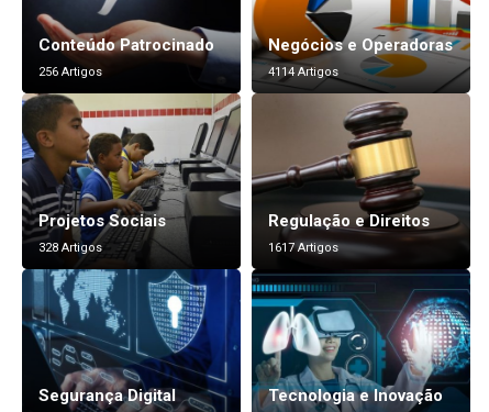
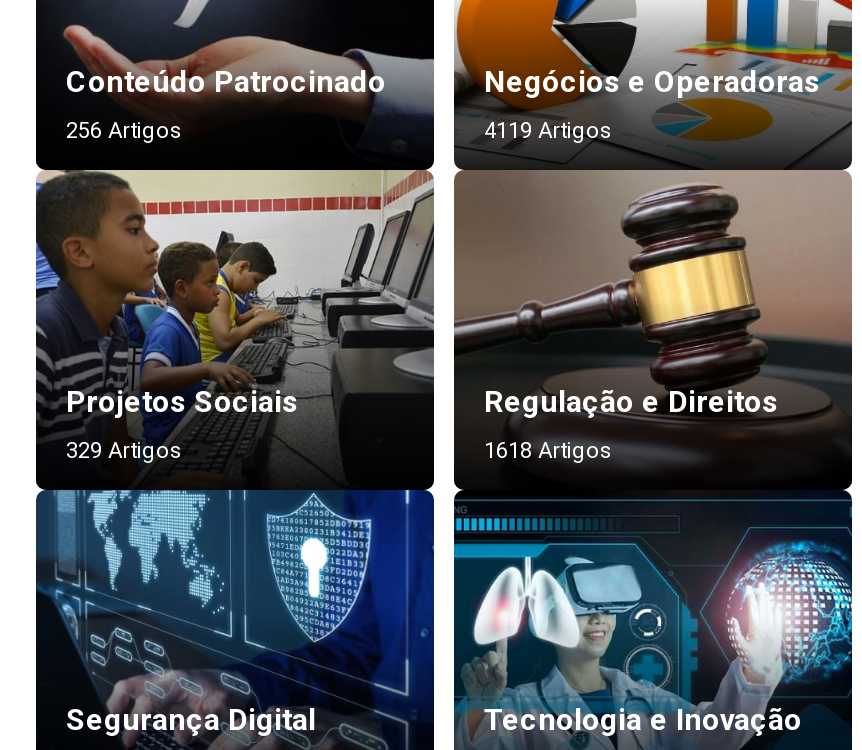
[268,65,338,80] 4114 Artigos -> [484,119,612,145] 4119 Artigos
[38,240,102,254] 328 Artigos -> [66,437,182,463] 329 Artigos
[268,240,338,254] 1617 Artigos -> [484,437,612,463] 1618 Artigos

